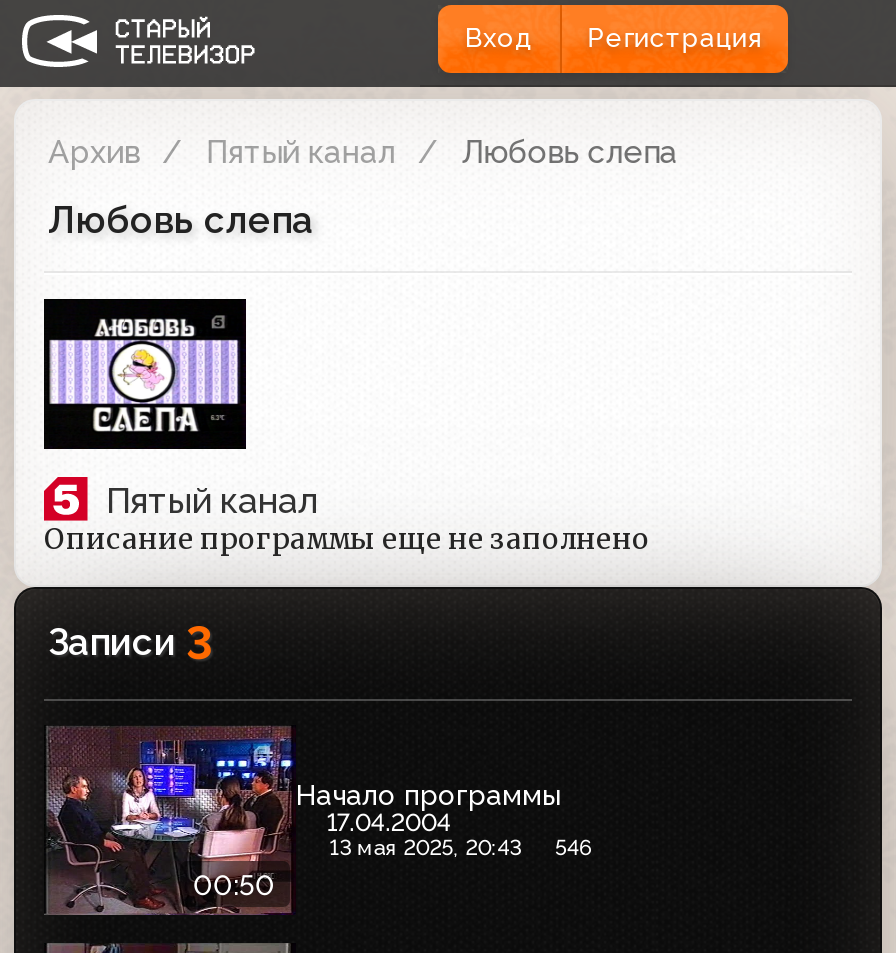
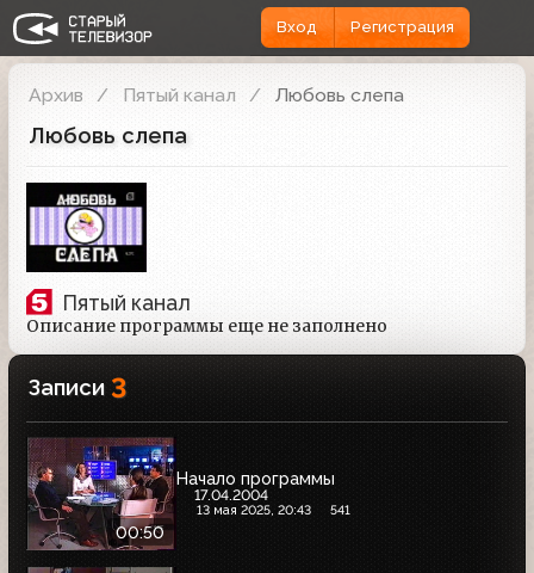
[329,835,591,861] 13 мая 2025, 20:43 546 -> [196,503,351,518] 13 мая 2025, 20:43 541

